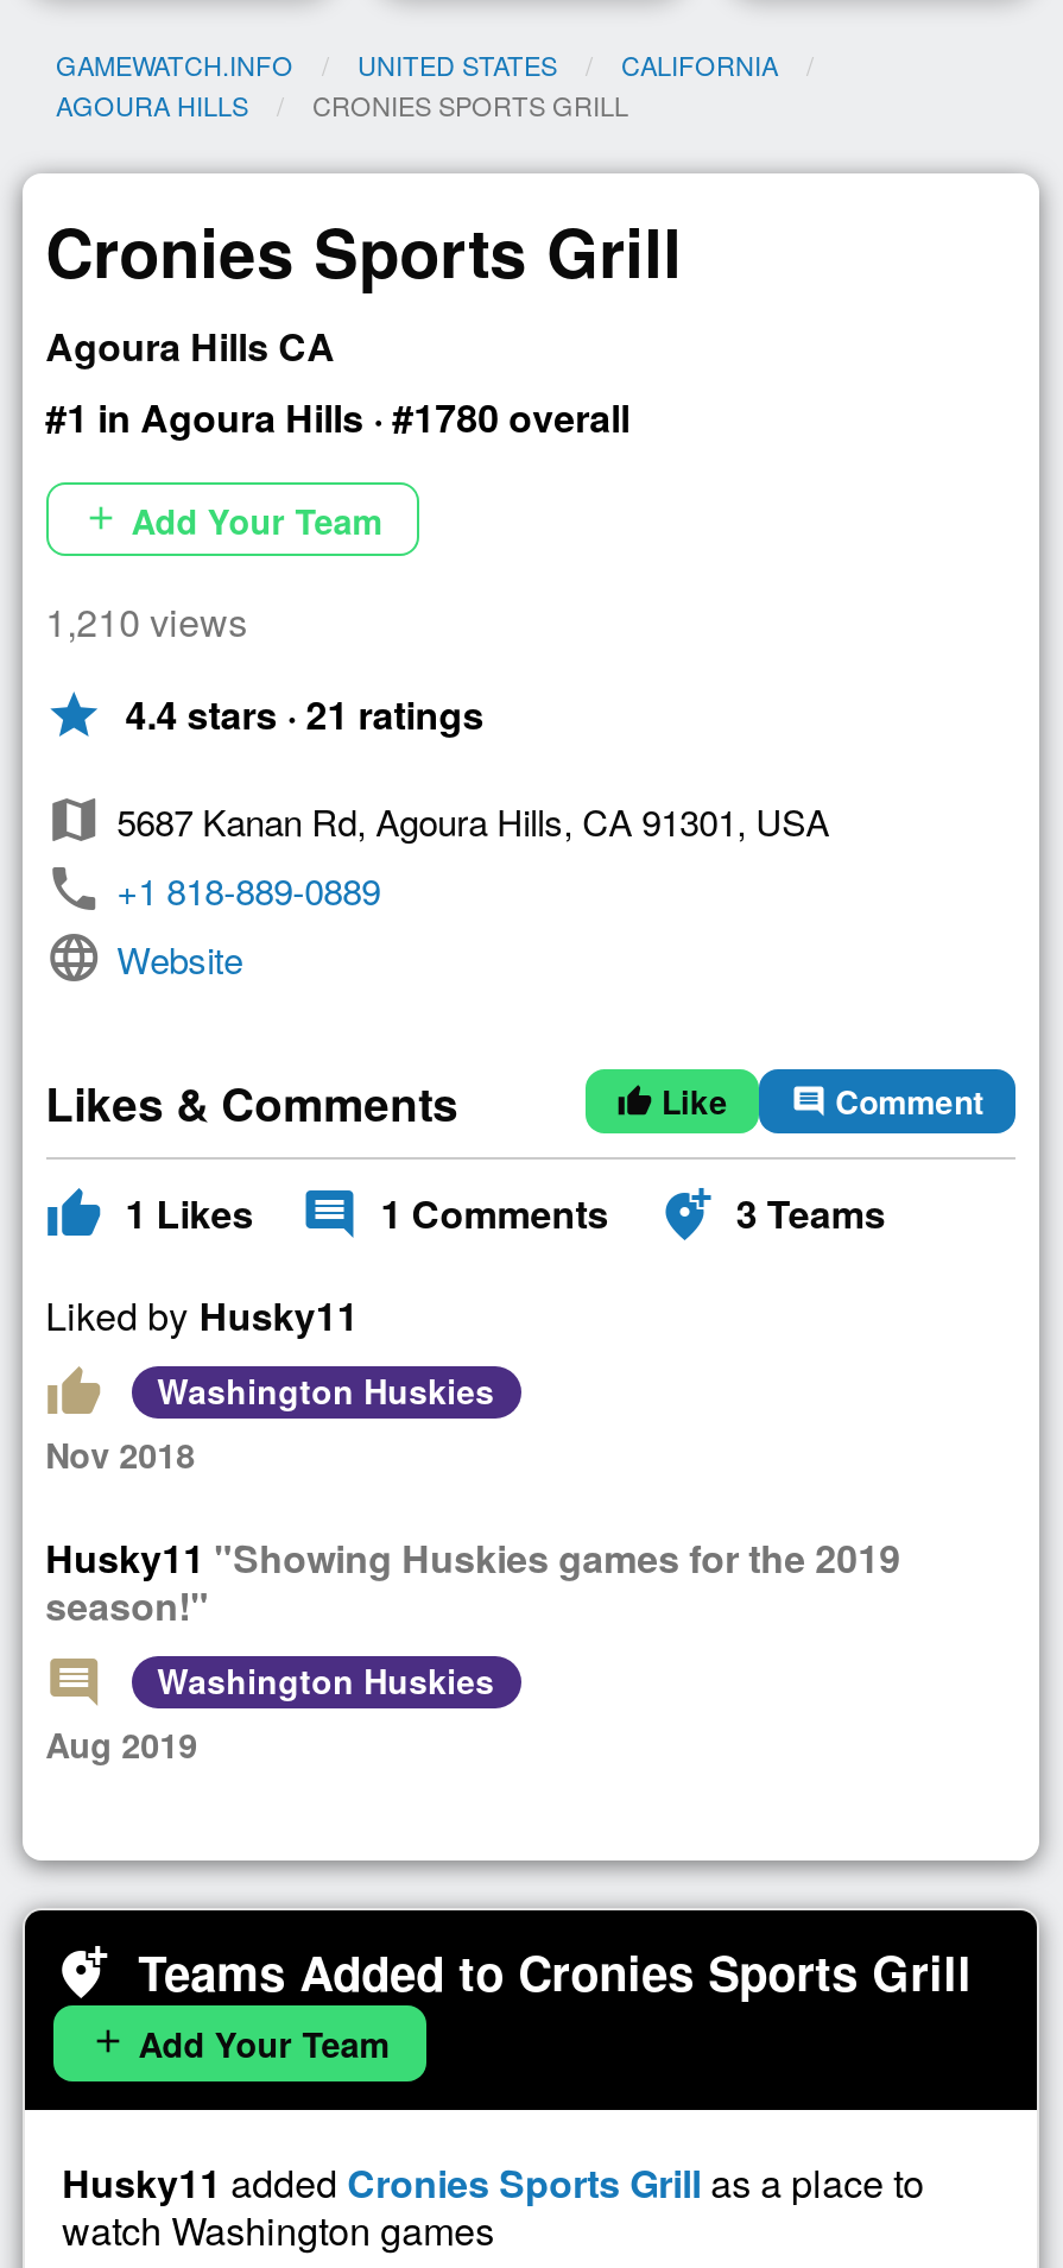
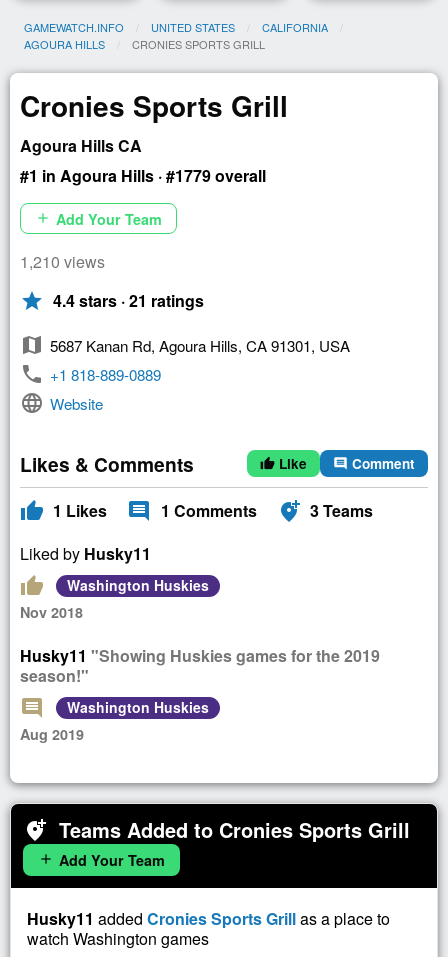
[45,389,630,444] #1 in Agoura Hills · #1780 overall -> [20,164,266,187] #1 in Agoura Hills · #1779 overall

